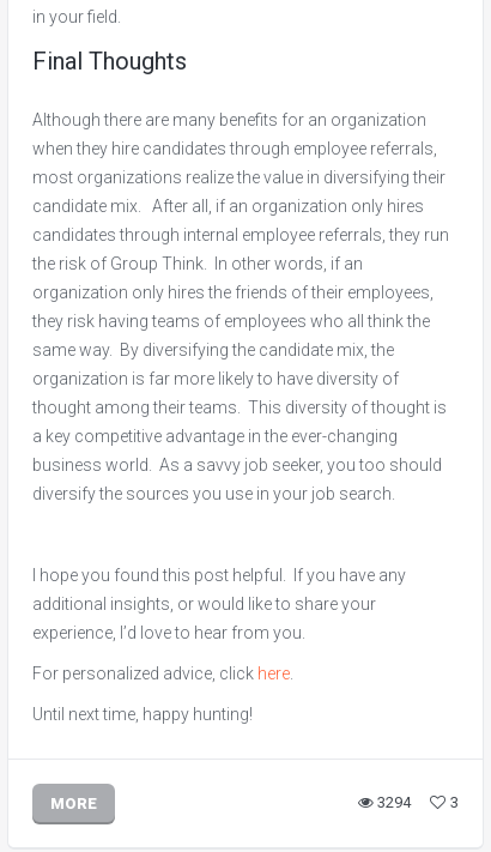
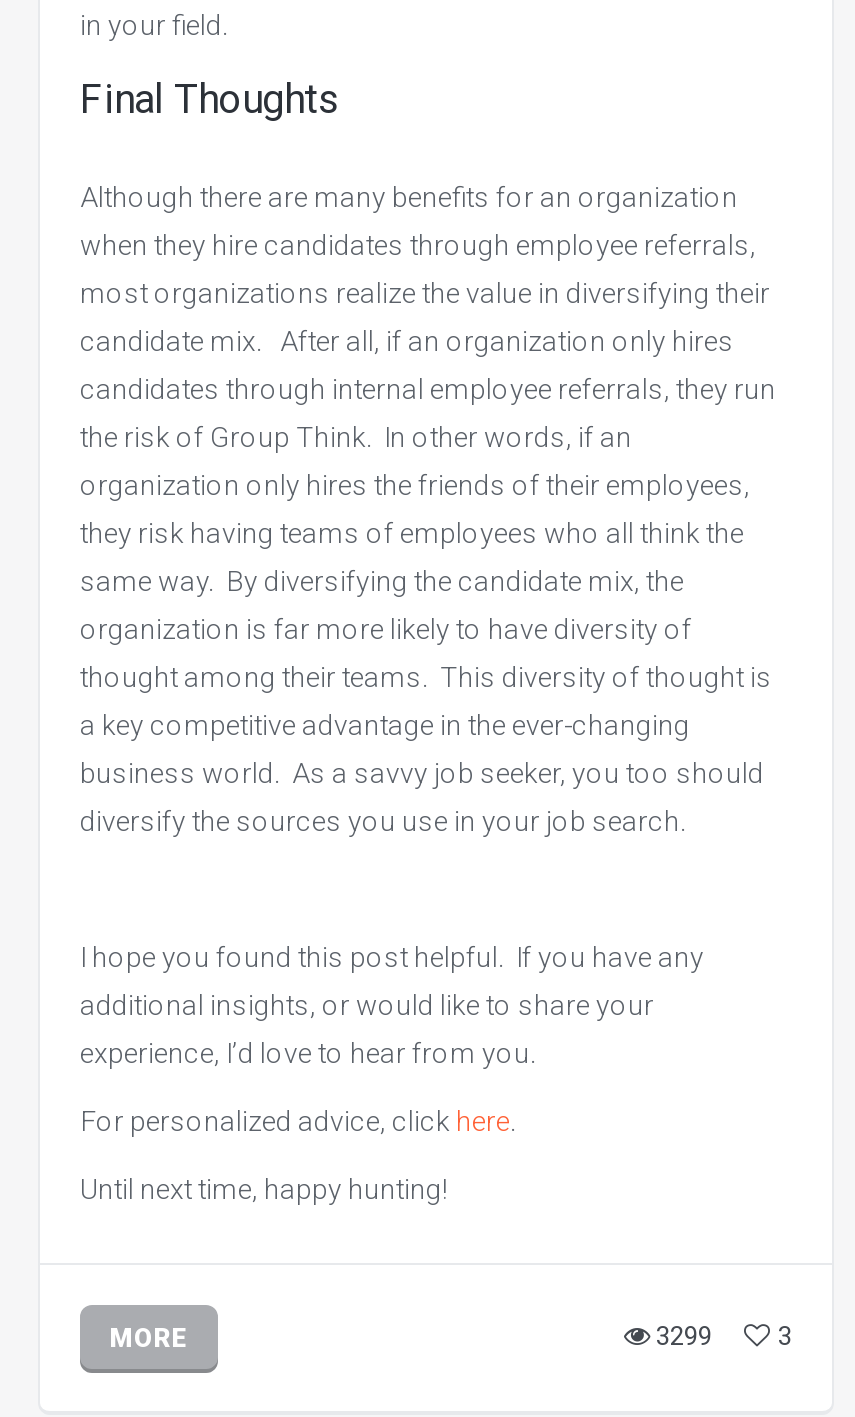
[374,793,411,811] 3294 -> [650,1321,712,1351] 3299

